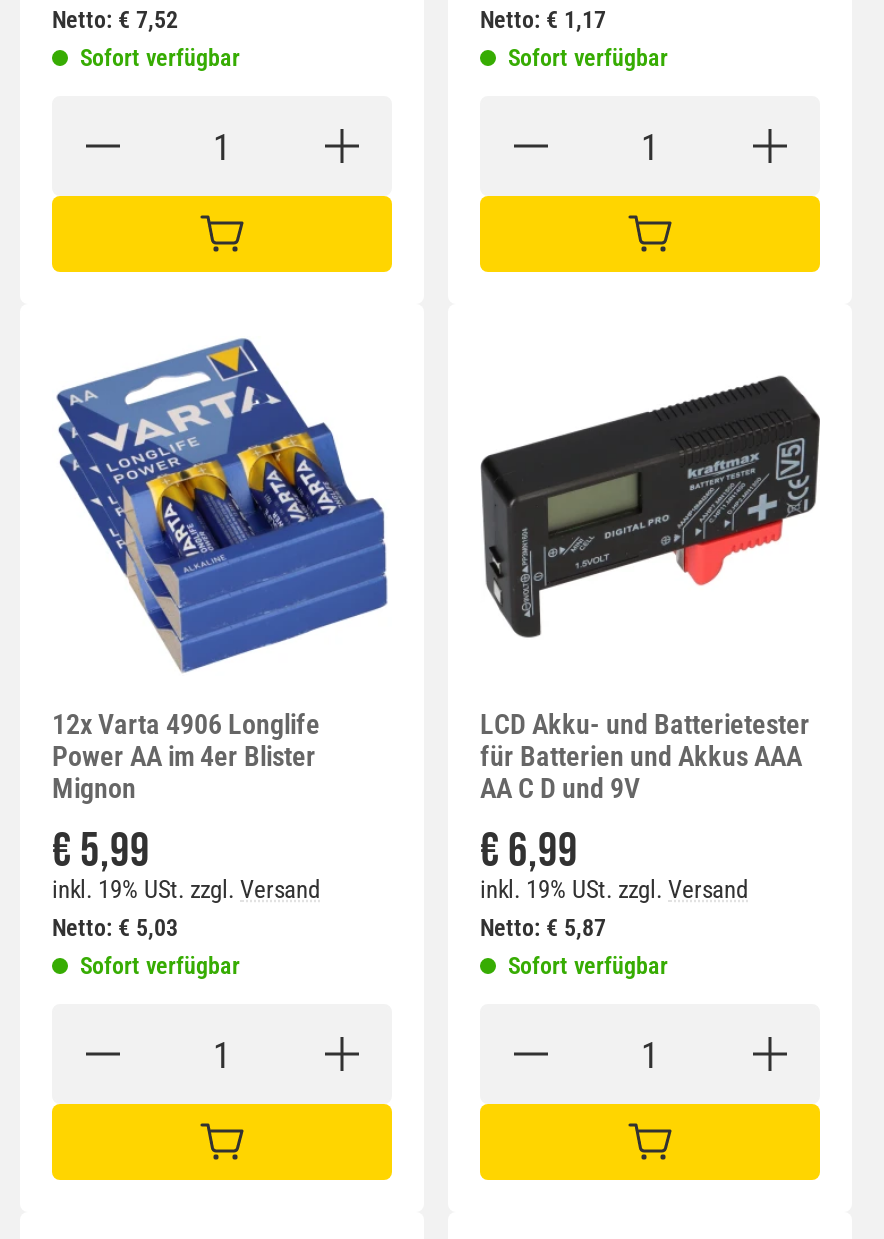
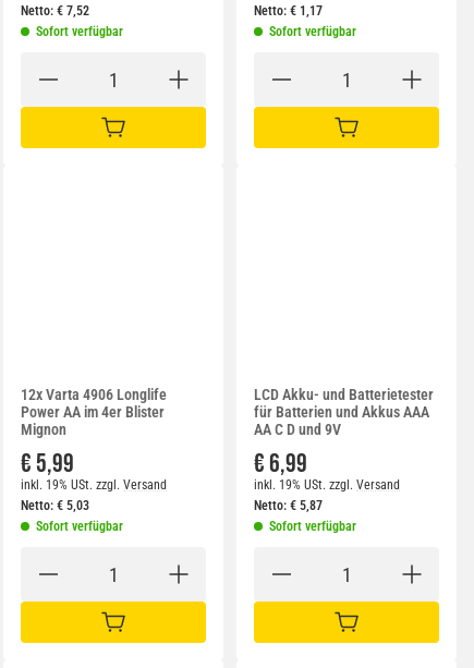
[56,336,390,674] [image] -> none
[478,374,822,640] [image] -> none

